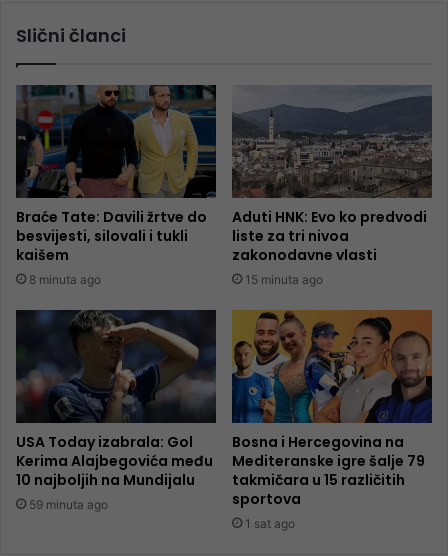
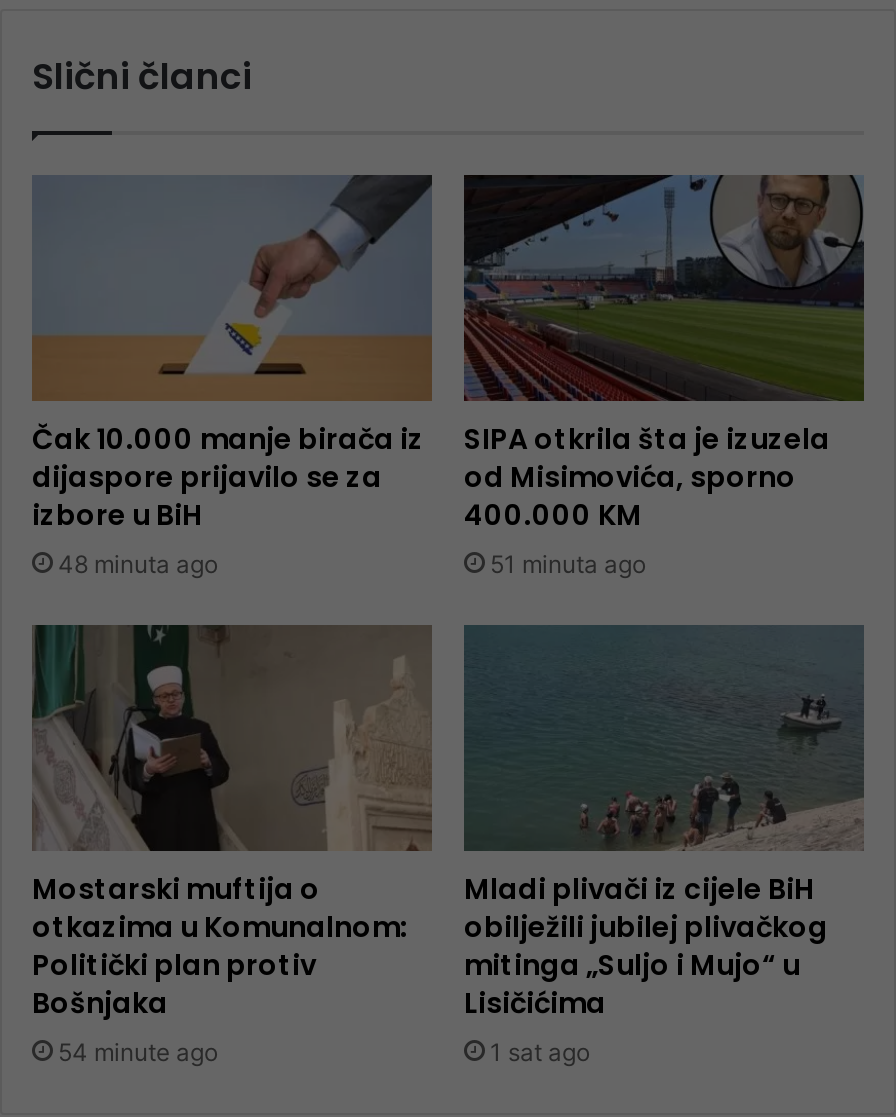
[15,84,217,287] [image] | Braće Tate: Davili žrtve do | besvijesti, silovali i tukli | kaišem | 8 minuta ago -> [30,175,434,579] [image] | Čak 10.000 manje birača iz | dijaspore prijavilo se za | izbore u BiH | 48 minuta ago
[231,85,432,287] [image] | Aduti HNK: Evo ko predvodi | liste za tri nivoa | zakonodavne vlasti | 15 minuta ago -> [462,173,864,579] [image] | SIPA otkrila šta je izuzela | od Misimovića, sporno | 400.000 KM | 51 minuta ago
[15,309,217,512] [image] | USA Today izabrala: Gol | Kerima Alajbegovića među | 10 najboljih na Mundijalu | 59 minuta ago -> [30,623,434,1067] [image] | Mostarski muftija o | otkazima u Komunalnom: | Politički plan protiv | Bošnjaka | 54 minute ago
[231,309,433,509] [image] | Bosna i Hercegovina na | Mediteranske igre šalje 79 | takmičara u 15 različitih | sportova -> [462,623,866,1023] [image] | Mladi plivači iz cijele BiH | obilježili jubilej plivačkog | mitinga „Suljo i Mujo“ u | Lisičićima

